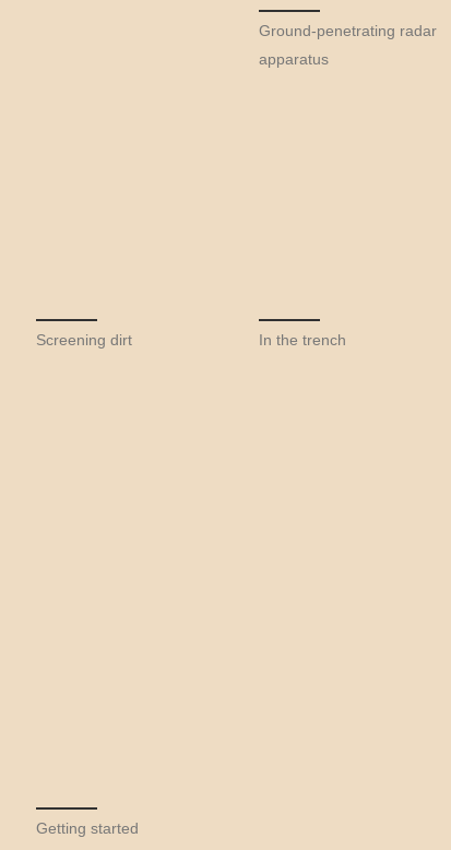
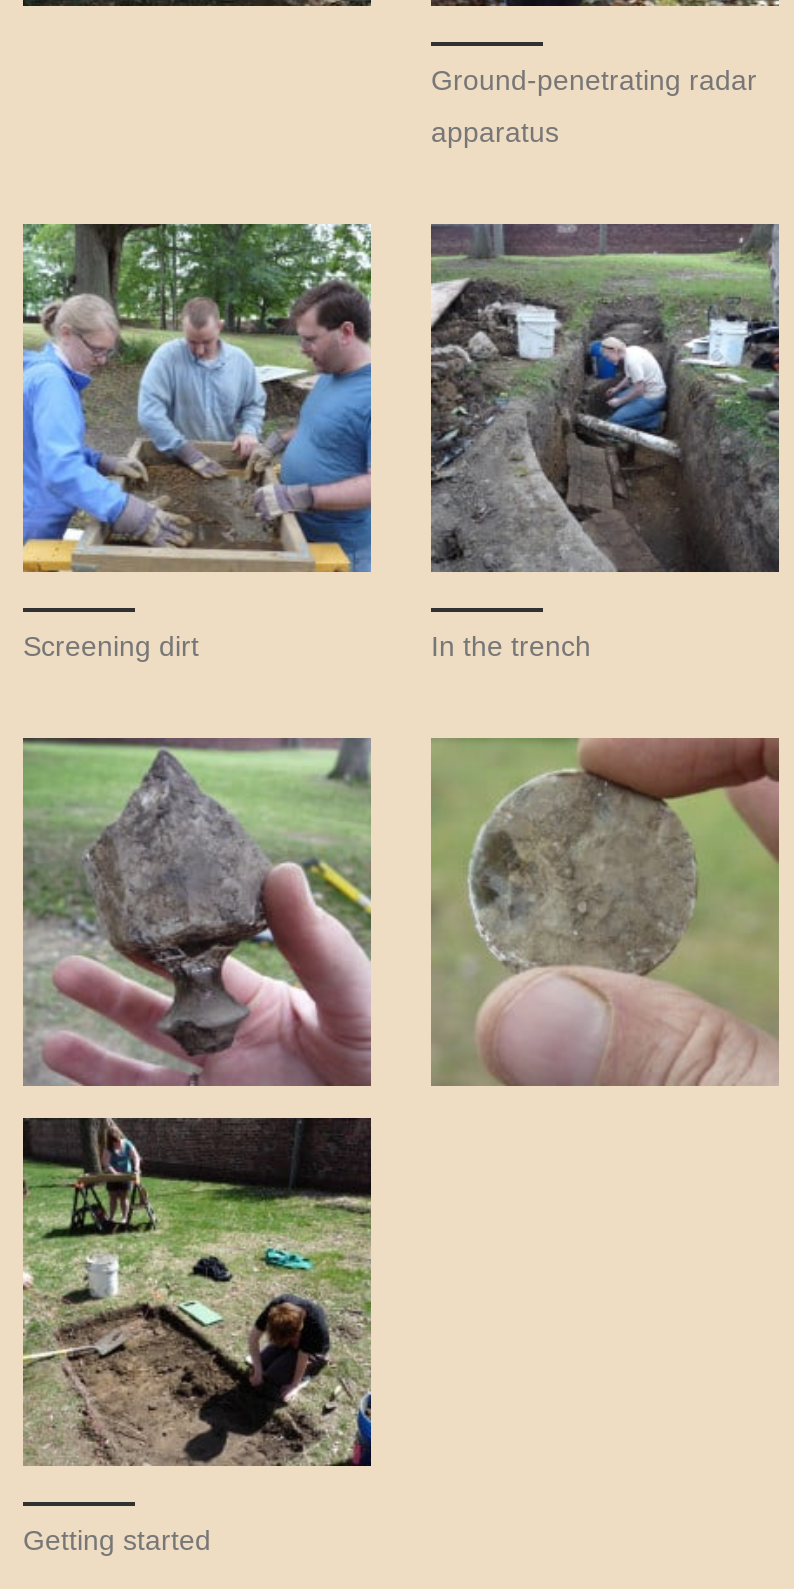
none -> [21,222,373,574] [image]
none -> [429,222,781,574] [image]
none -> [21,736,373,1088] [image]
none -> [21,1116,373,1468] [image]
none -> [429,736,781,1088] [image]

